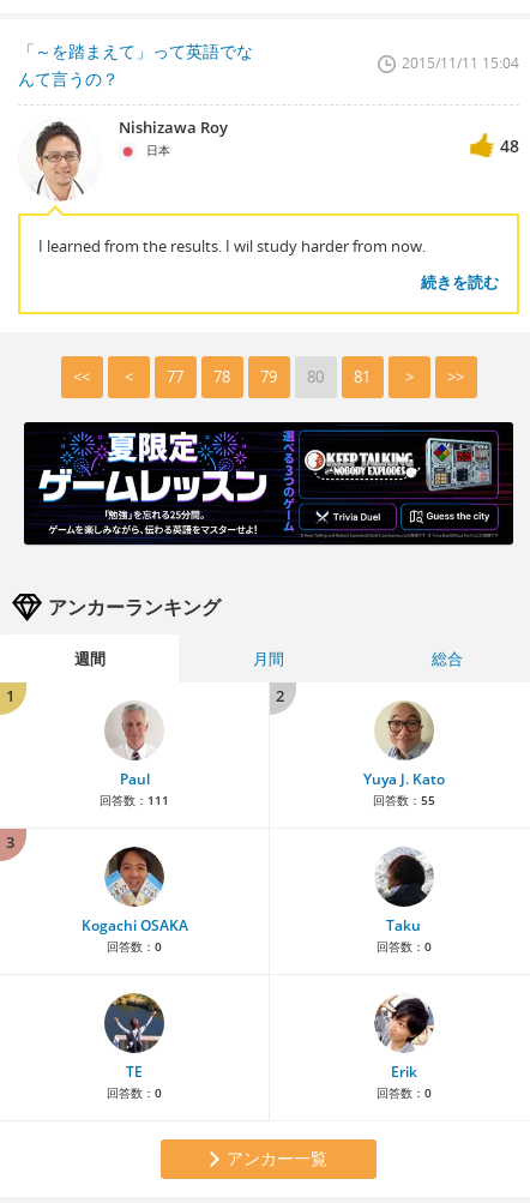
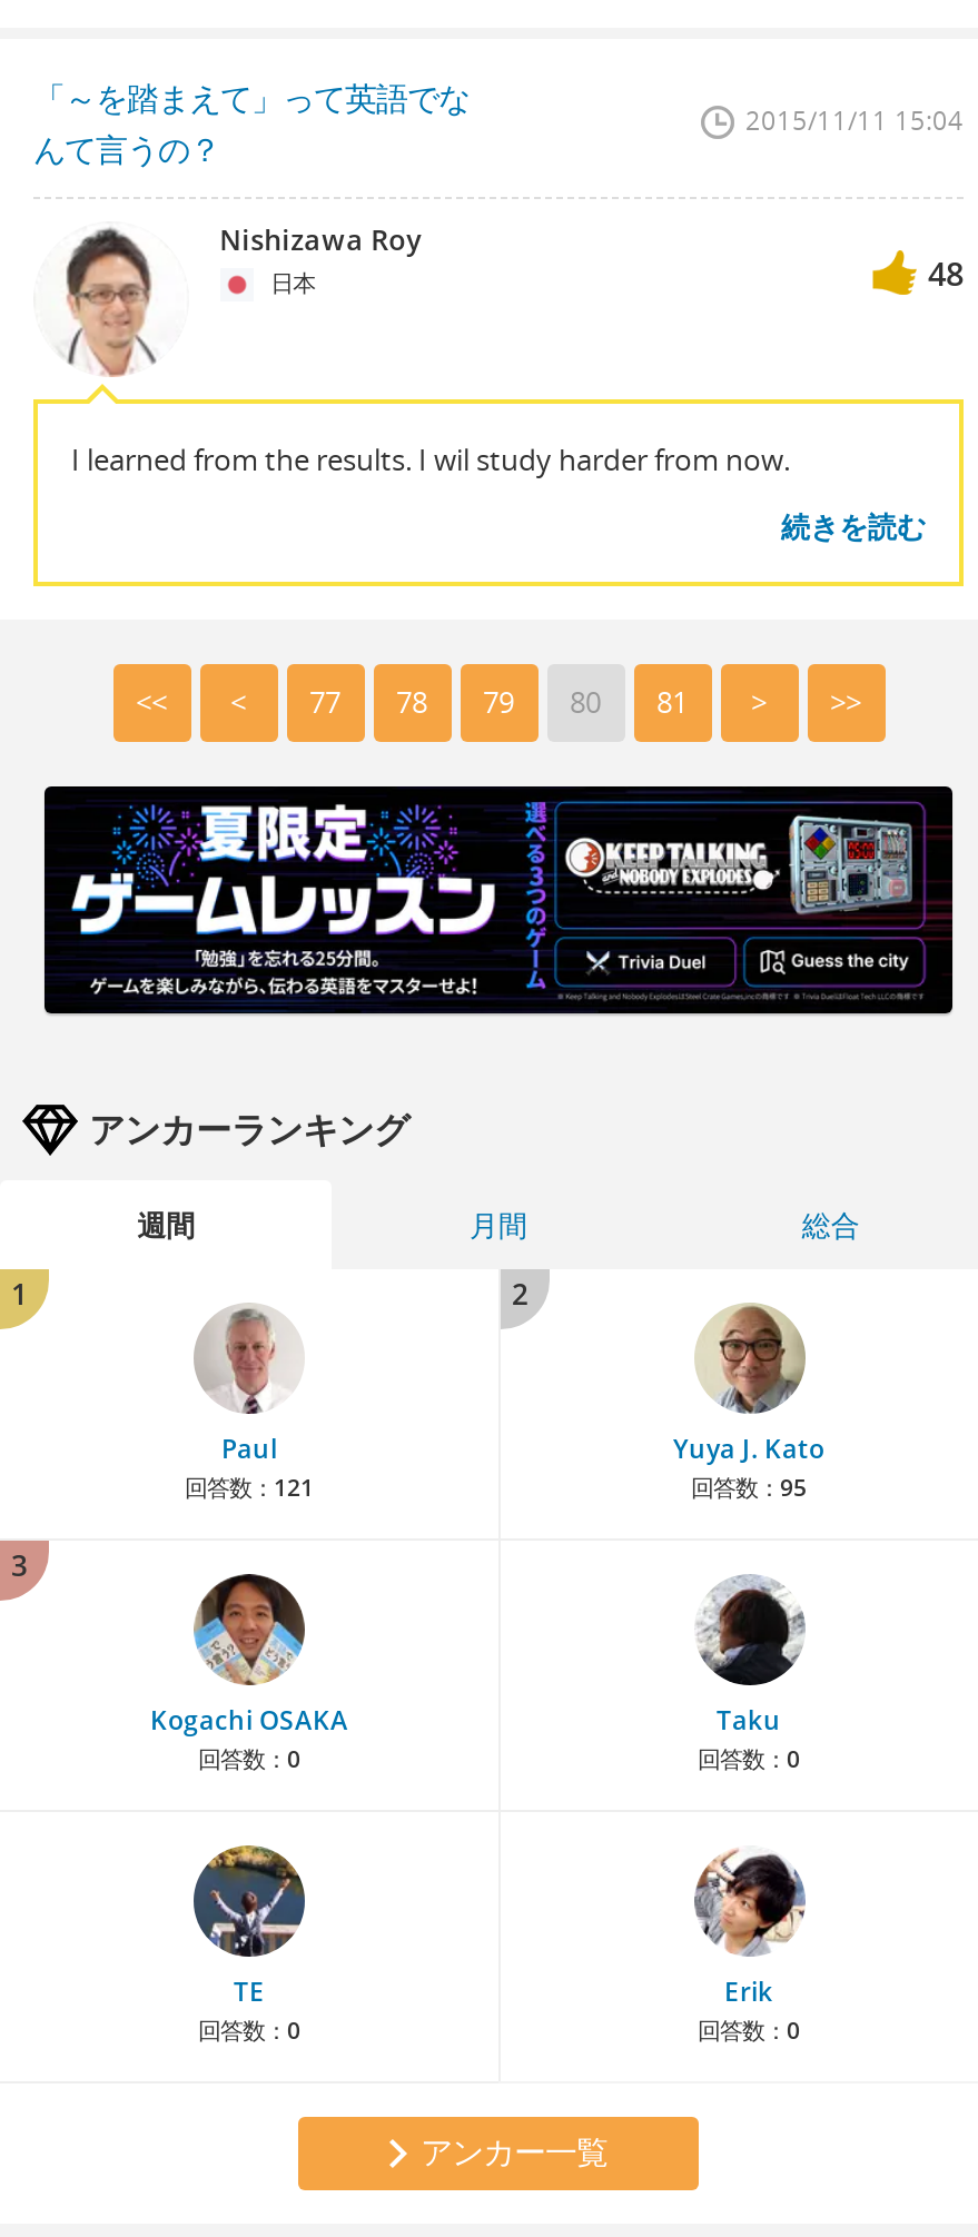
[100,791,169,808] 回答数：111 -> [185,1471,314,1502] 回答数：121
[372,791,435,808] 回答数：55 -> [691,1471,807,1502] 回答数：95

